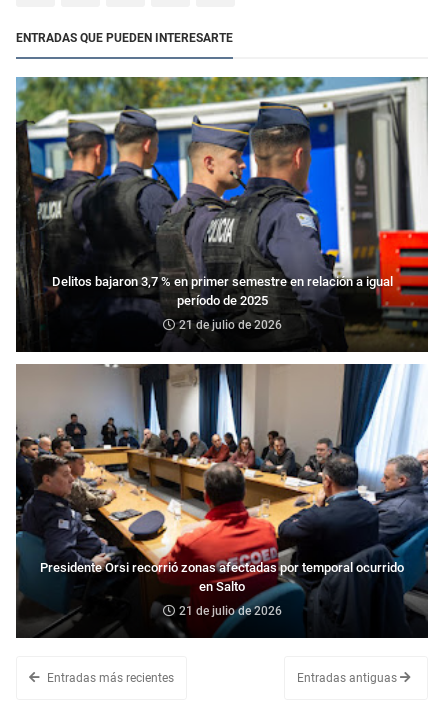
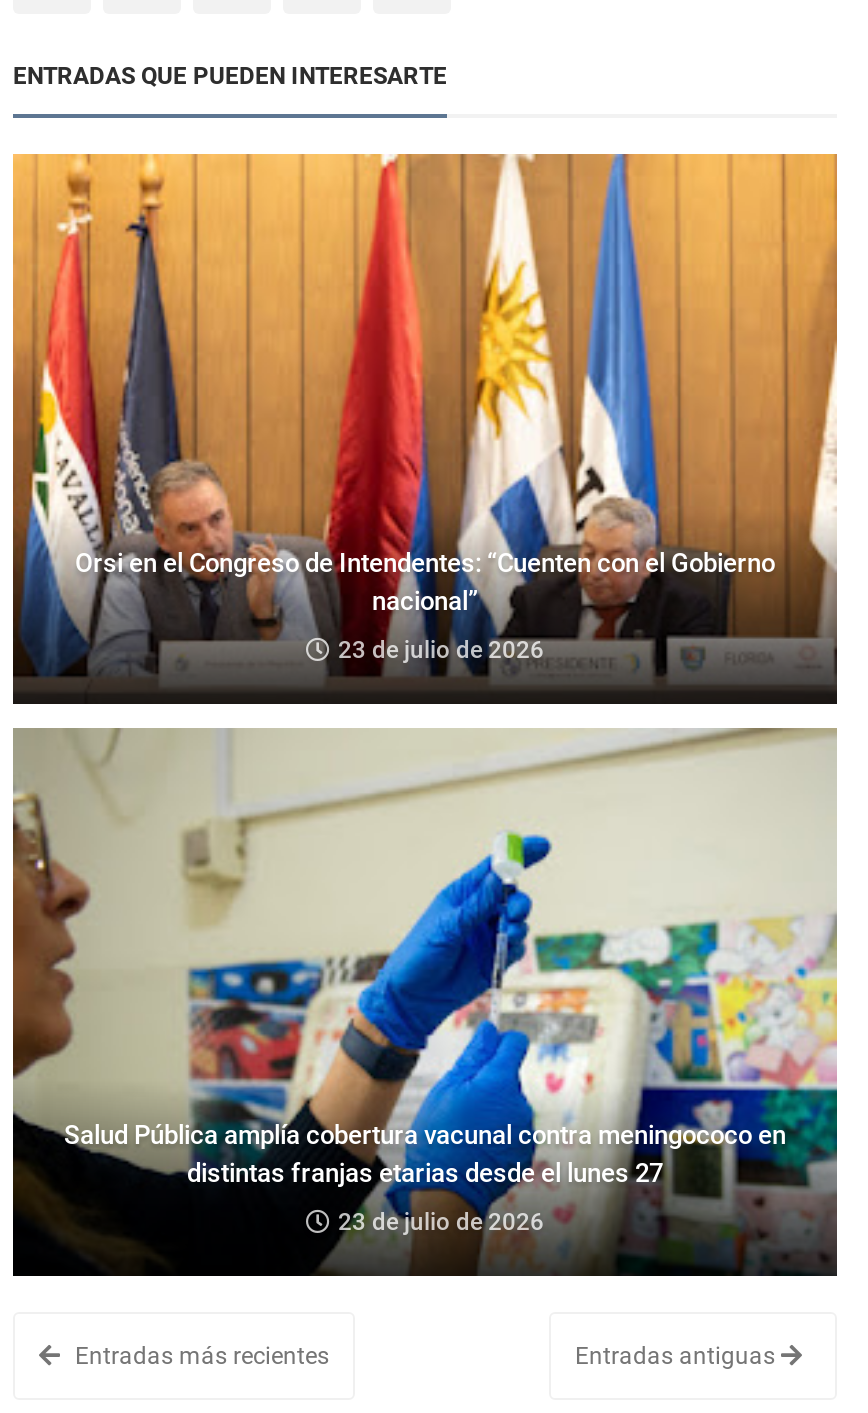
[15,76,429,349] [image] | Delitos bajaron 3,7 % en primer semestre en relación a igual | período de 2025 -> [11,152,839,696] [image] | Orsi en el Congreso de Intendentes: “Cuenten con el Gobierno | nacional”
[178,318,281,332] 21 de julio de 2026 -> [338,635,544,663] 23 de julio de 2026
[15,363,429,638] [image] | Presidente Orsi recorrió zonas afectadas por temporal ocurrido | en Salto -> [11,726,839,1276] [image] | Salud Pública amplía cobertura vacunal contra meningococo en | distintas franjas etarias desde el lunes 27
[178,604,281,618] 21 de julio de 2026 -> [338,1209,544,1237] 23 de julio de 2026

